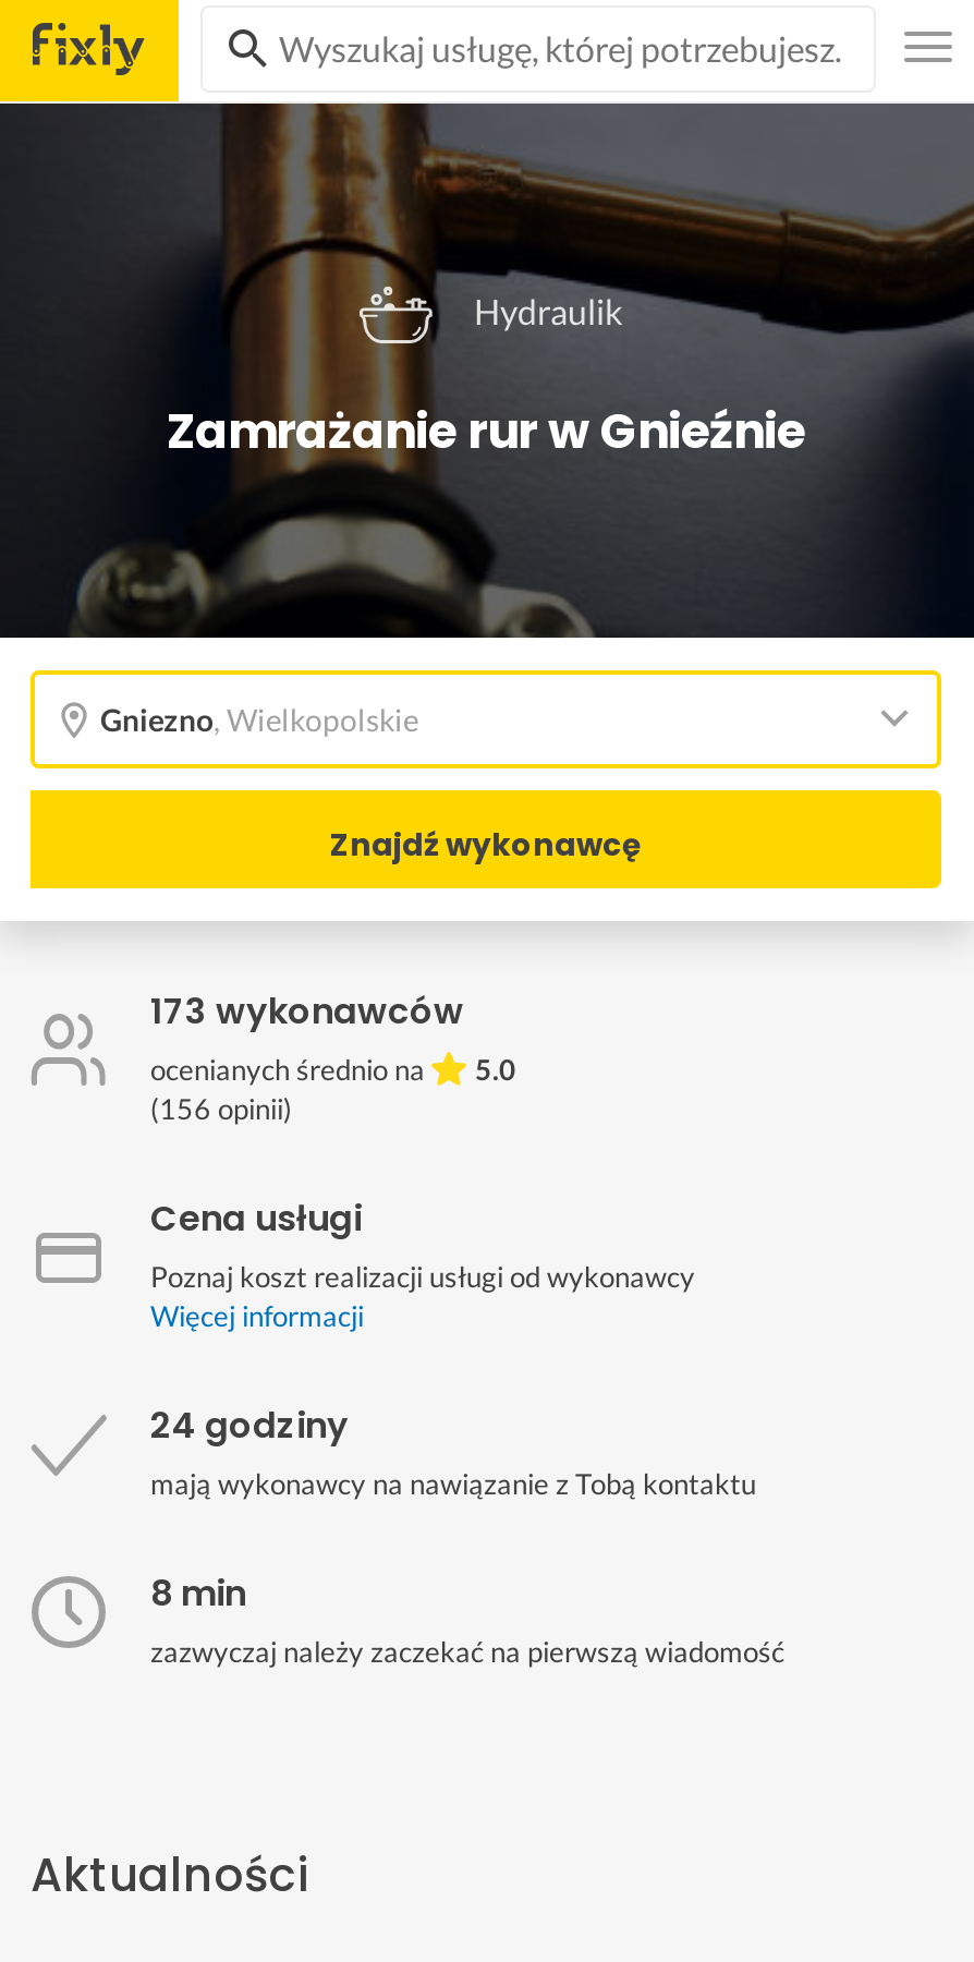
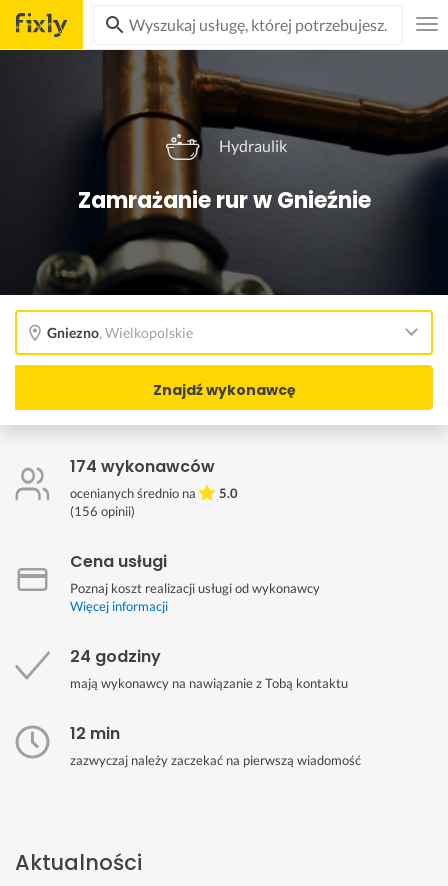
[150,986,464,1037] 173 wykonawców -> [70,455,215,478] 174 wykonawców
[150,1569,246,1619] 8 min -> [70,722,120,745] 12 min

